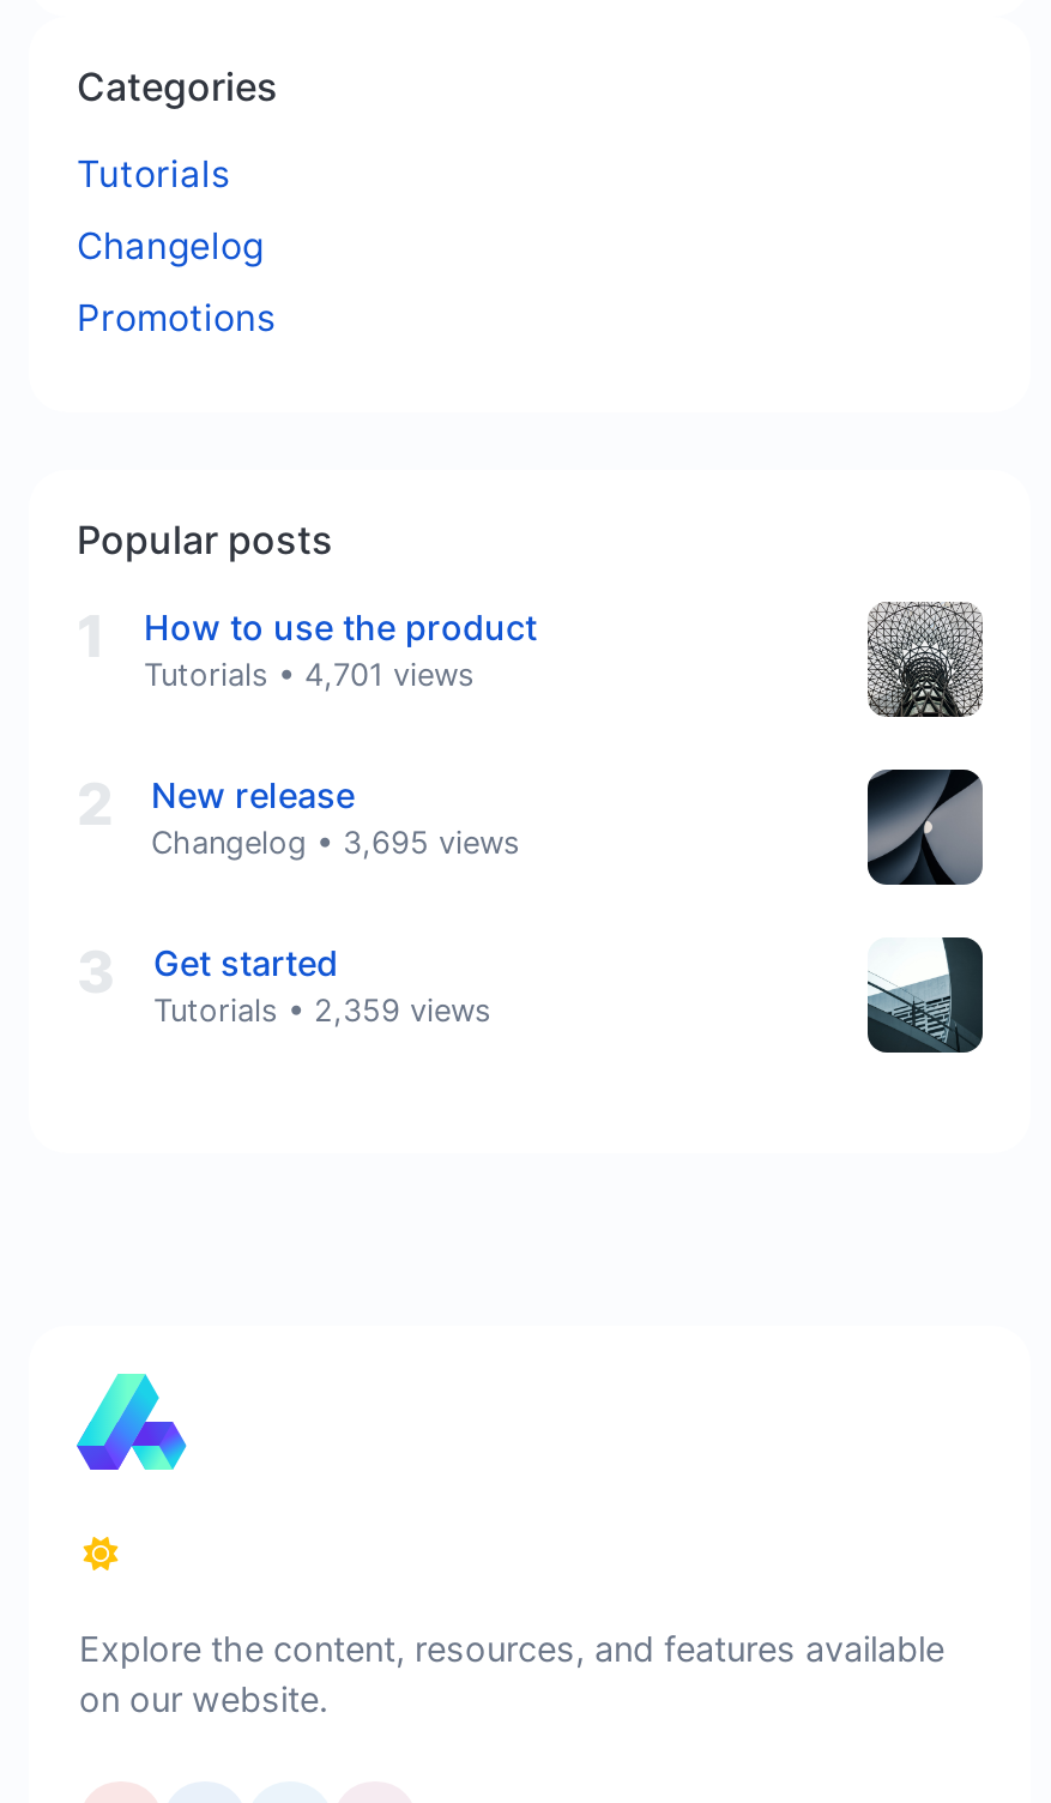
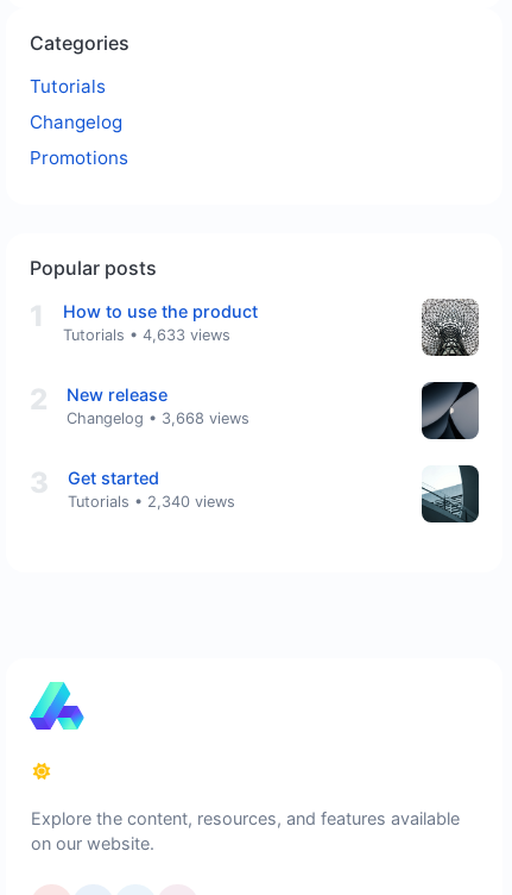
[144,656,475,692] Tutorials • 4,701 views -> [63,326,230,344] Tutorials • 4,633 views
[151,824,520,860] Changelog • 3,695 views -> [67,409,249,427] Changelog • 3,668 views
[153,992,491,1028] Tutorials • 2,359 views -> [68,492,235,510] Tutorials • 2,340 views

